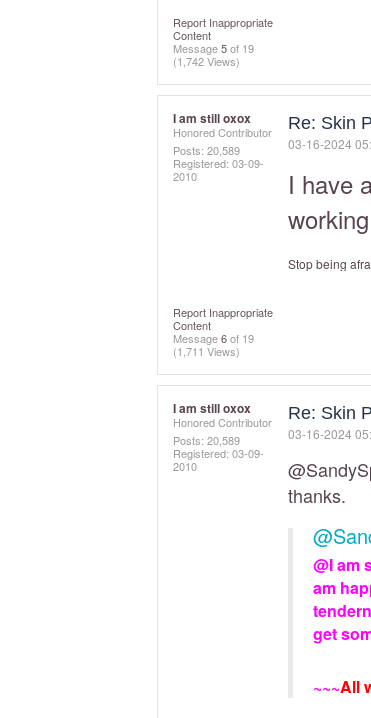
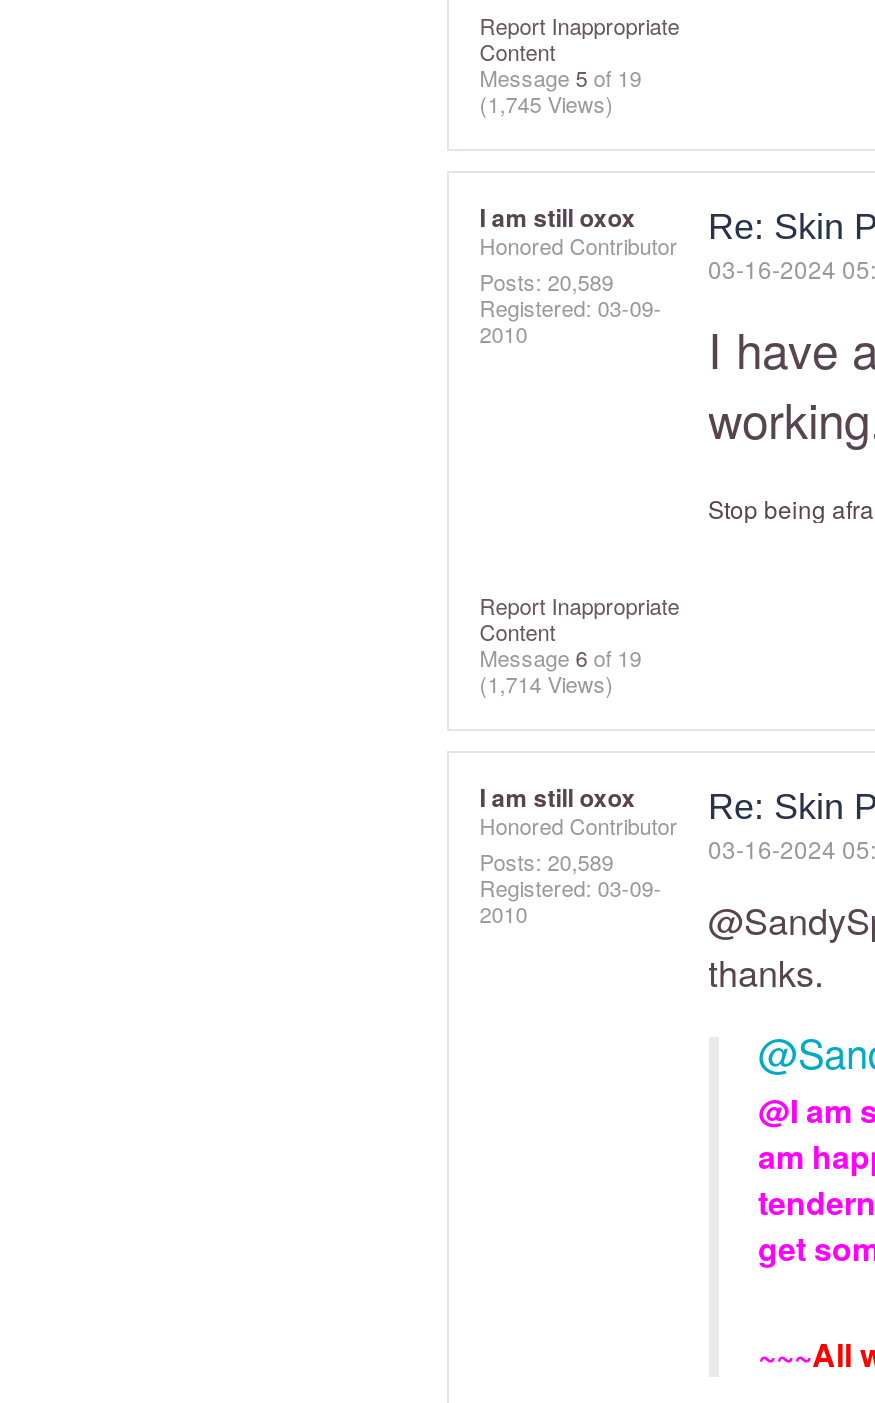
[173,53,240,69] (1,742 Views) -> [479,87,613,119] (1,745 Views)
[173,343,240,359] (1,711 Views) -> [479,667,613,699] (1,714 Views)

